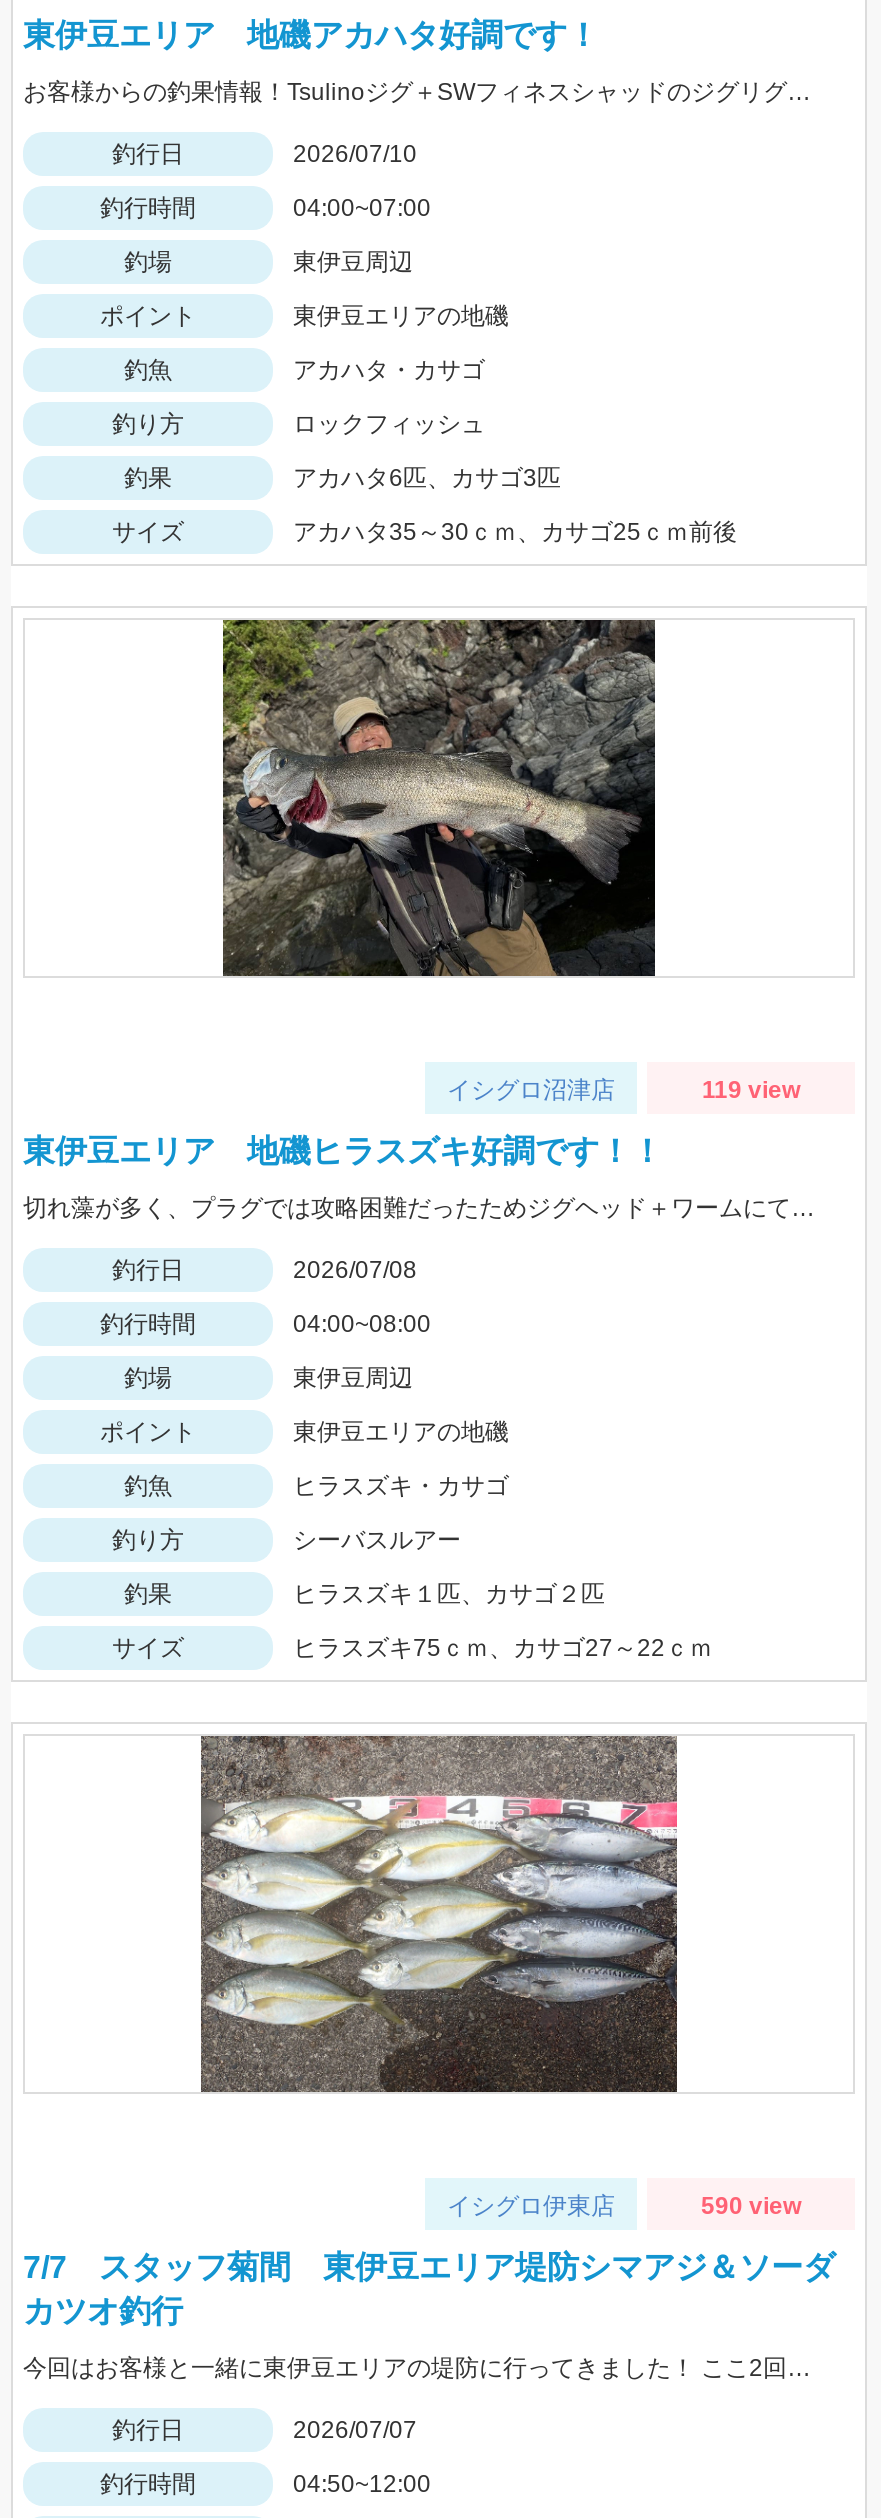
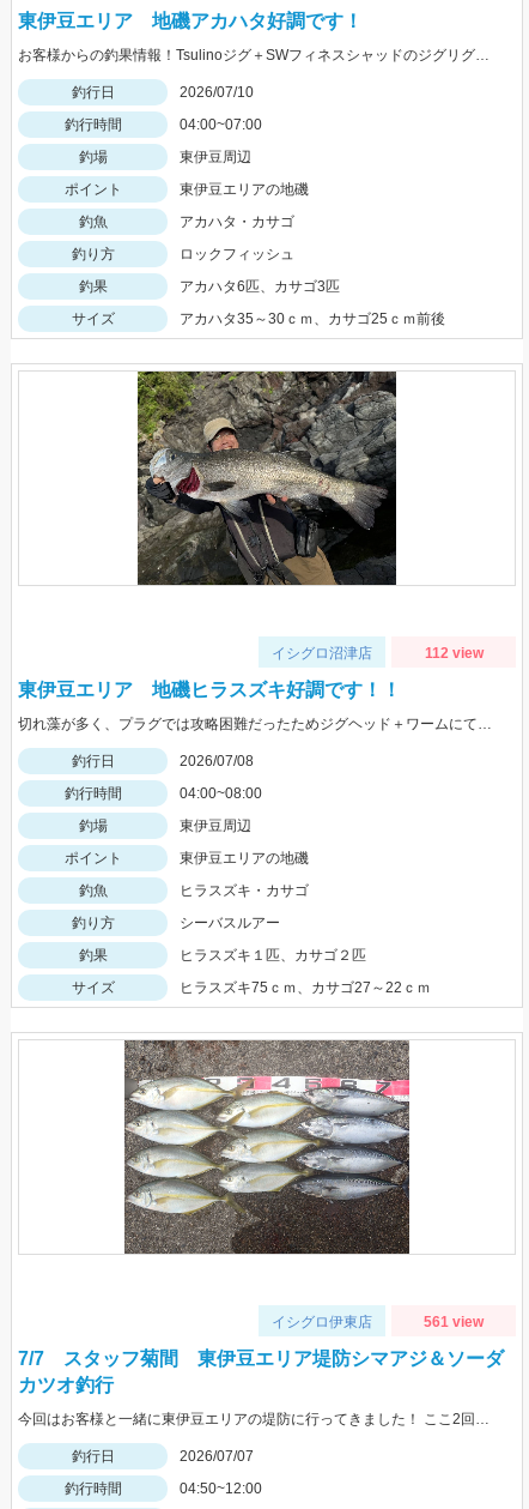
[702,1076,800,1104] 119 view -> [424,645,483,661] 112 view
[701,2192,801,2220] 590 view -> [424,1314,484,1330] 561 view

